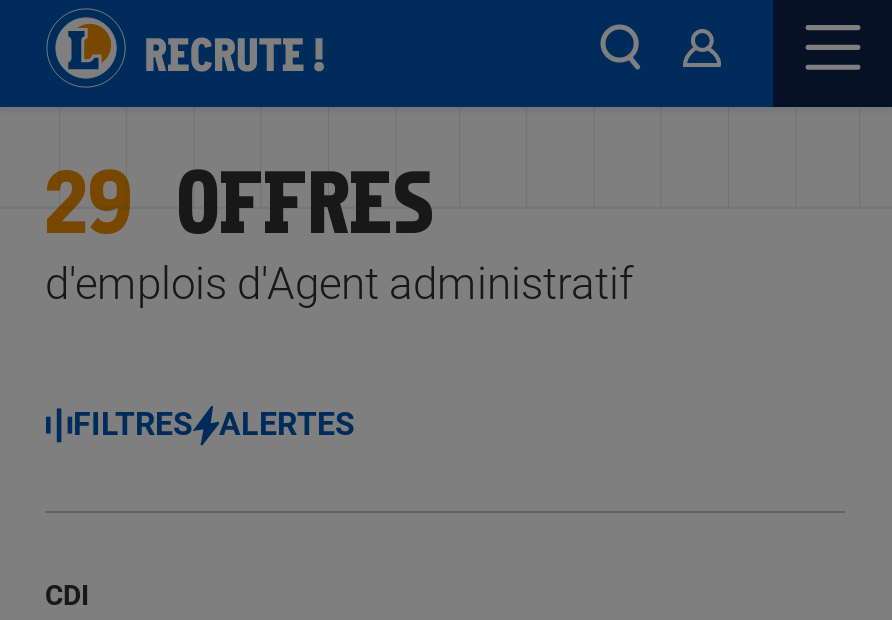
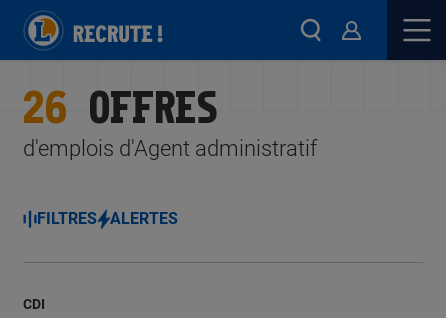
[45,125,435,253] 29 OFFRES -> [23,69,218,133] 26 OFFRES

